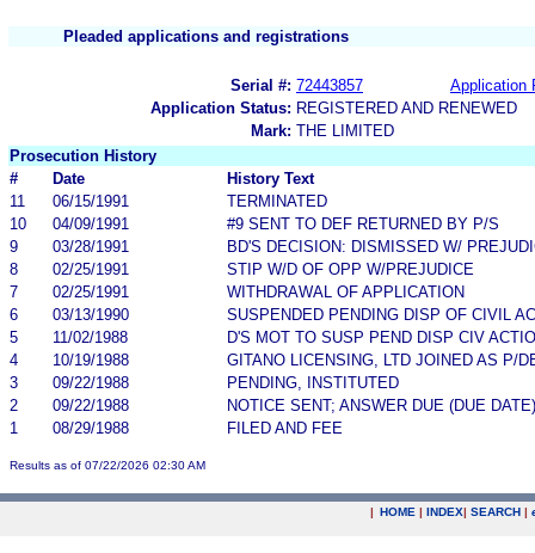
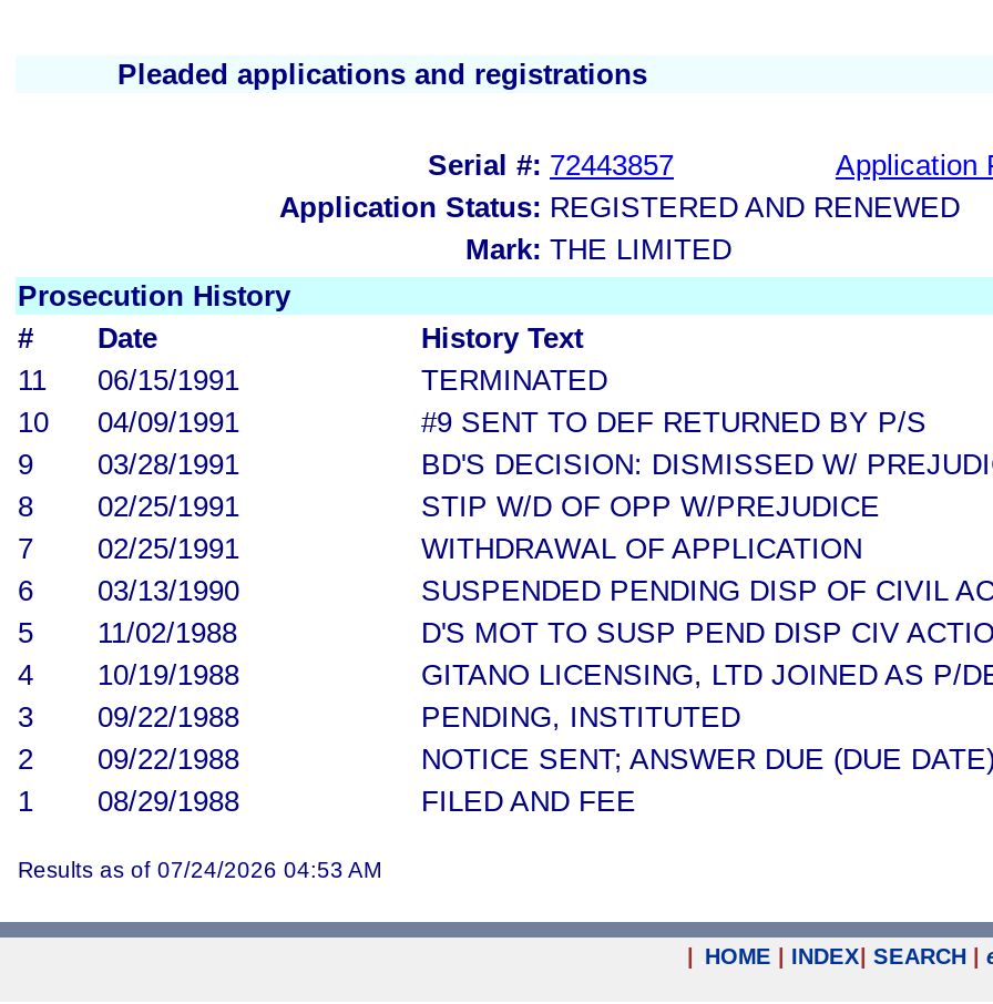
[10,459,205,472] Results as of 07/22/2026 02:30 AM -> [18,858,381,882] Results as of 07/24/2026 04:53 AM

